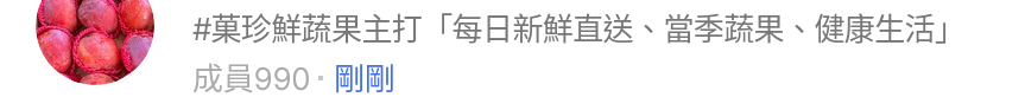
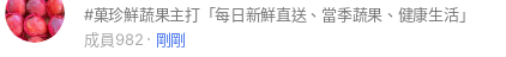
[192,59,395,97] 成員990 剛剛 -> [84,30,186,49] 成員982 剛剛

